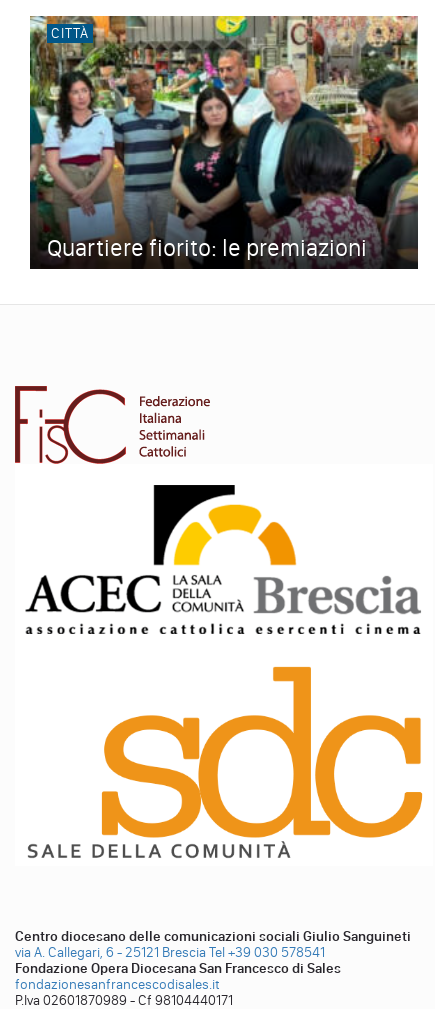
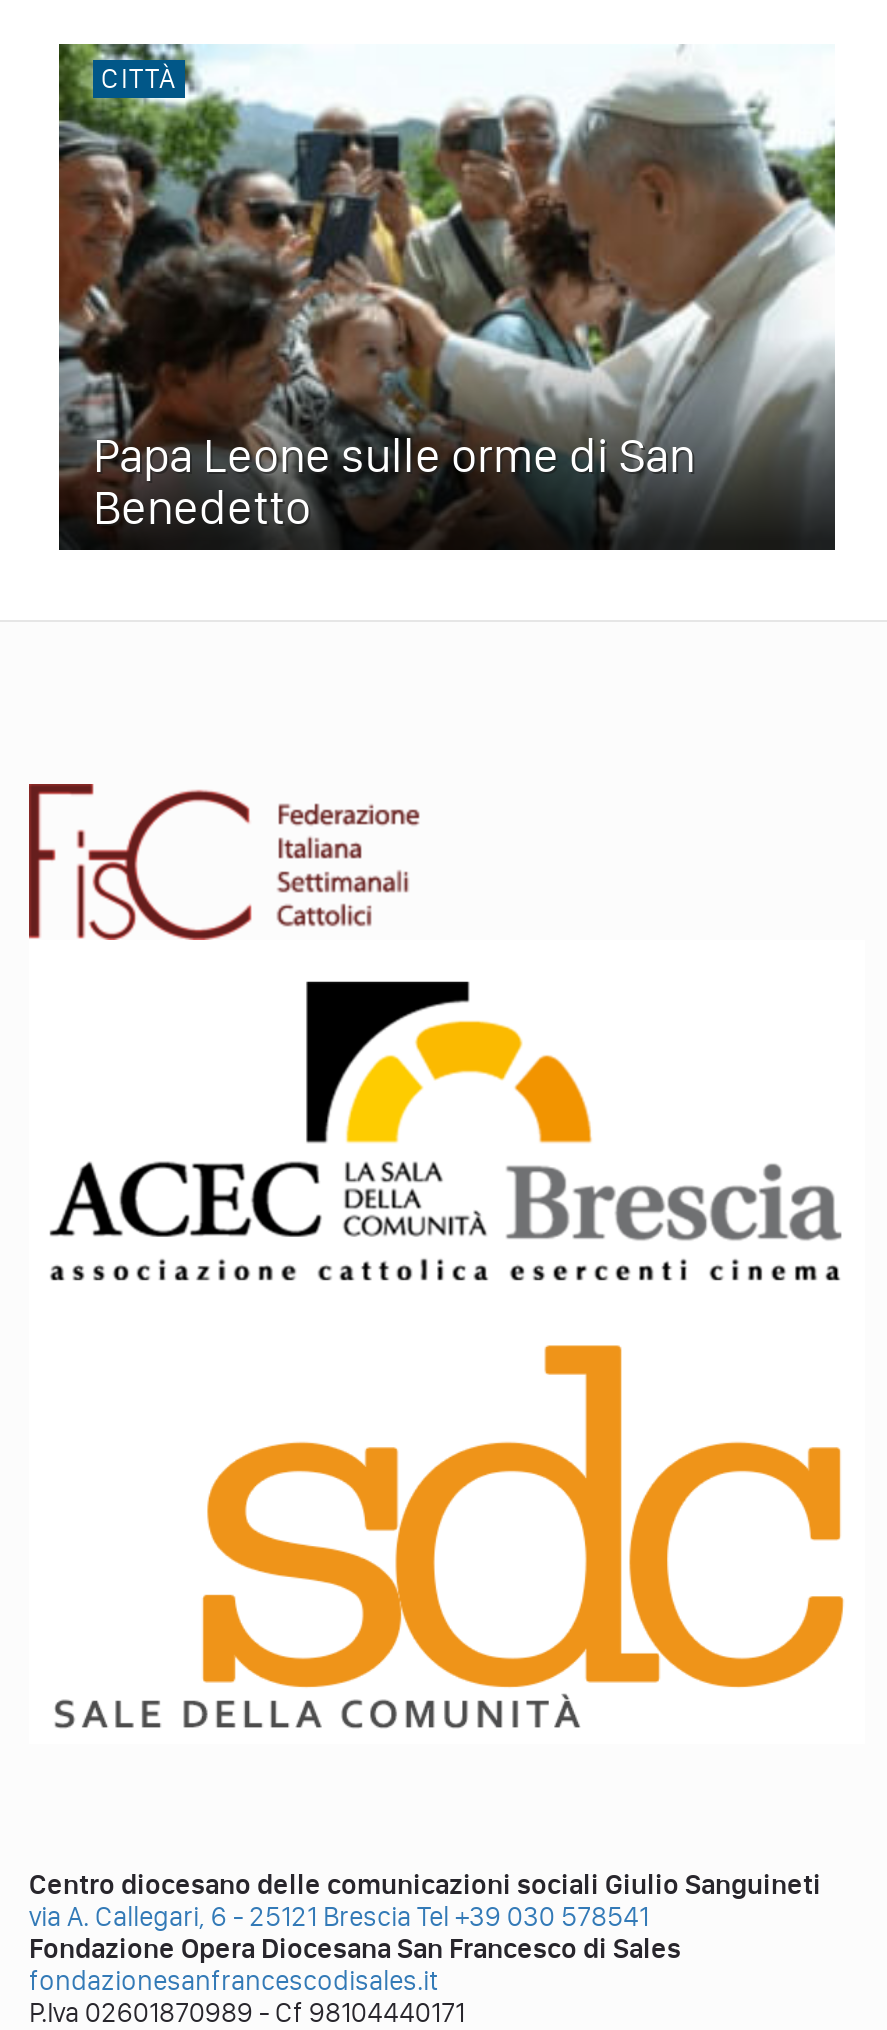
[29,15,419,262] [image] | Quartiere fiorito: le premiazioni -> [57,44,835,536] [image] | Papa Leone sulle orme di San | Benedetto

